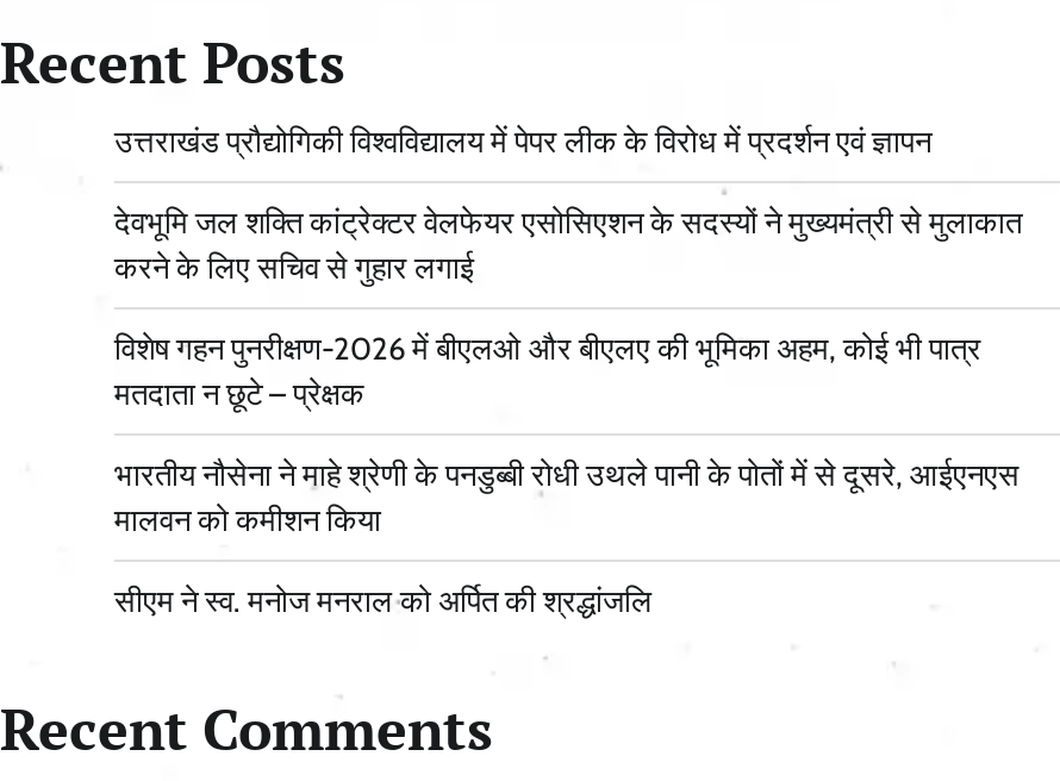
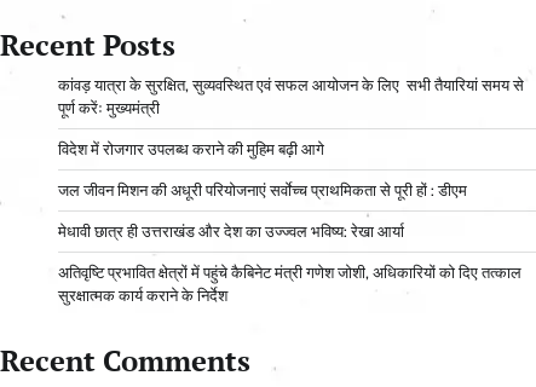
[114,125,931,161] उत्तराखंड प्रौद्योगिकी विश्वविद्यालय में पेपर लीक के विरोध में प्रदर्शन एवं ज्ञापन -> [58,76,524,117] कांवड़ यात्रा के सुरक्षित, सुव्यवस्थित एवं सफल आयोजन के लिए सभी तैयारियां समय से | पूर्ण करेंः मुख्यमंत्री
[114,206,1022,287] देवभूमि जल शक्ति कांट्रेक्टर वेलफेयर एसोसिएशन के सदस्यों ने मुख्यमंत्री से मुलाकात | करने के लिए सचिव से गुहार लगाई -> [58,140,324,158] विदेश में रोजगार उपलब्ध कराने की मुहिम बढ़ी आगे
[114,332,981,413] विशेष गहन पुनरीक्षण-2026 में बीएलओ और बीएलए की भूमिका अहम, कोई भी पात्र | मतदाता न छूटे – प्रेक्षक -> [58,181,467,199] जल जीवन मिशन की अधूरी परियोजनाएं सर्वाेच्च प्राथमिकता से पूरी हों : डीएम
[114,458,1020,539] भारतीय नौसेना ने माहे श्रेणी के पनडुब्बी रोधी उथले पानी के पोतों में से दूसरे, आईएनएस | मालवन को कमीशन किया -> [58,222,404,240] मेधावी छात्र ही उत्तराखंड और देश का उज्ज्वल भविष्य: रेखा आर्या
[114,585,653,620] सीएम ने स्व. मनोज मनराल को अर्पित की श्रद्धांजलि -> [58,263,521,304] अतिवृष्टि प्रभावित क्षेत्रों में पहुंचे कैबिनेट मंत्री गणेश जोशी, अधिकारियों को दिए तत्काल | सुरक्षात्मक कार्य कराने के निर्देश

